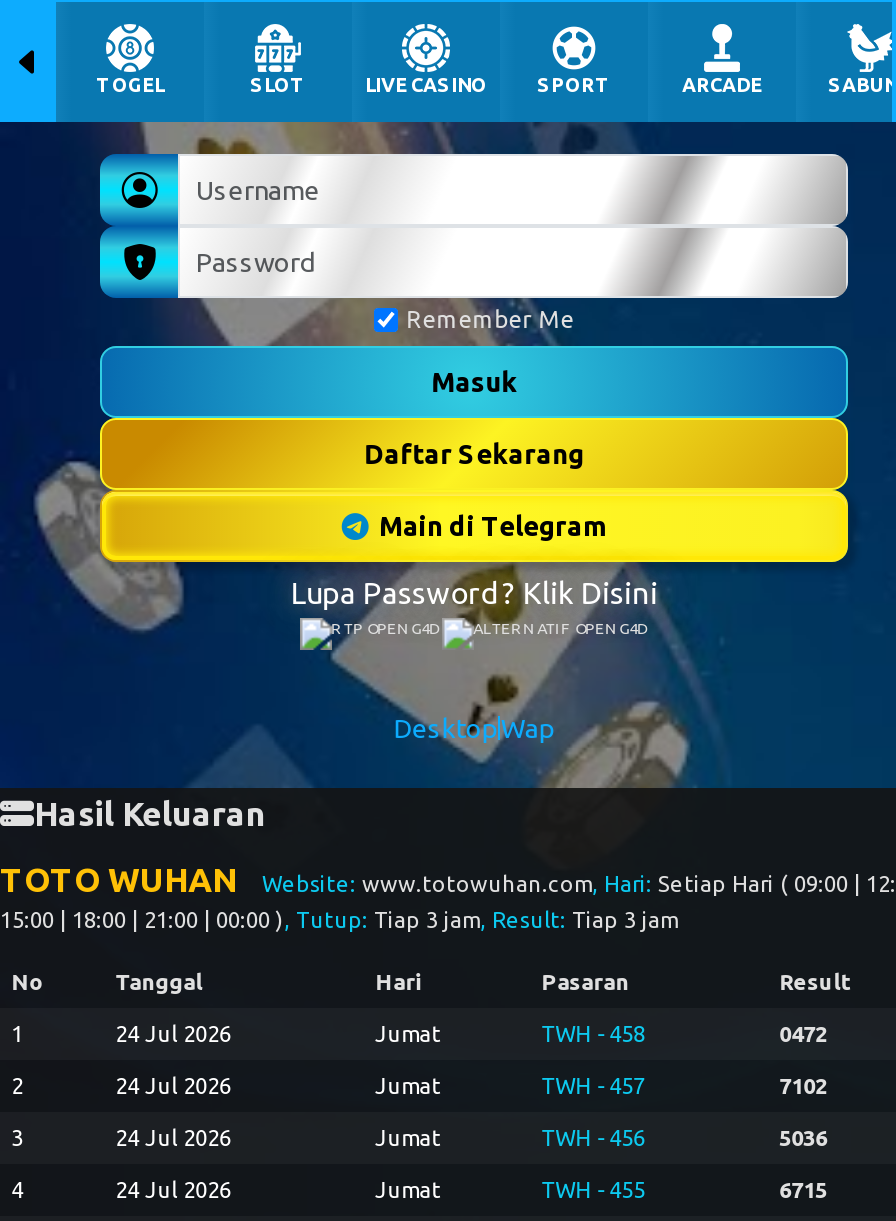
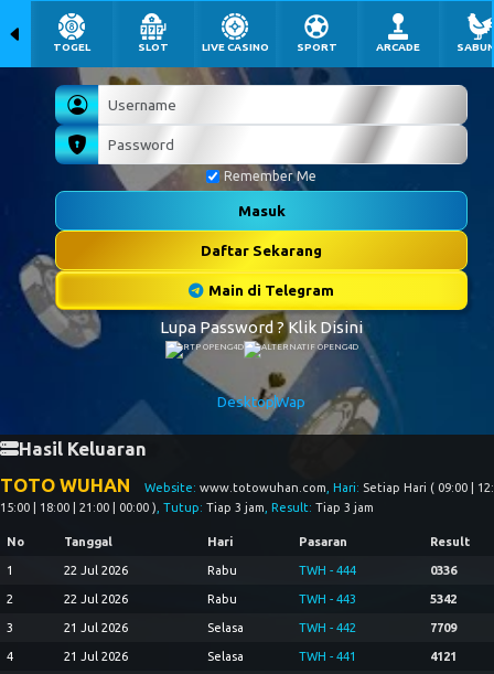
[115,1023,827,1047] 24 Jul 2026 | Jumat | TWH - 458 | 0472 -> [64,564,456,577] 22 Jul 2026 | Rabu | TWH - 444 | 0336
[115,1075,827,1099] 24 Jul 2026 | Jumat | TWH - 457 | 7102 -> [64,593,456,606] 22 Jul 2026 | Rabu | TWH - 443 | 5342
[115,1127,827,1151] 24 Jul 2026 | Jumat | TWH - 456 | 5036 -> [64,621,456,635] 21 Jul 2026 | Selasa | TWH - 442 | 7709
[115,1179,827,1203] 24 Jul 2026 | Jumat | TWH - 455 | 6715 -> [64,650,456,663] 21 Jul 2026 | Selasa | TWH - 441 | 4121

